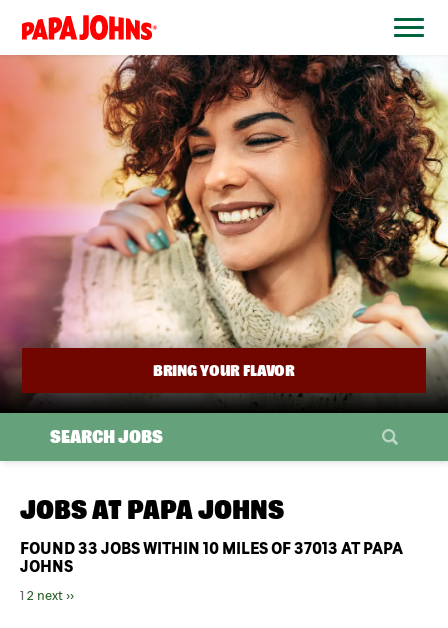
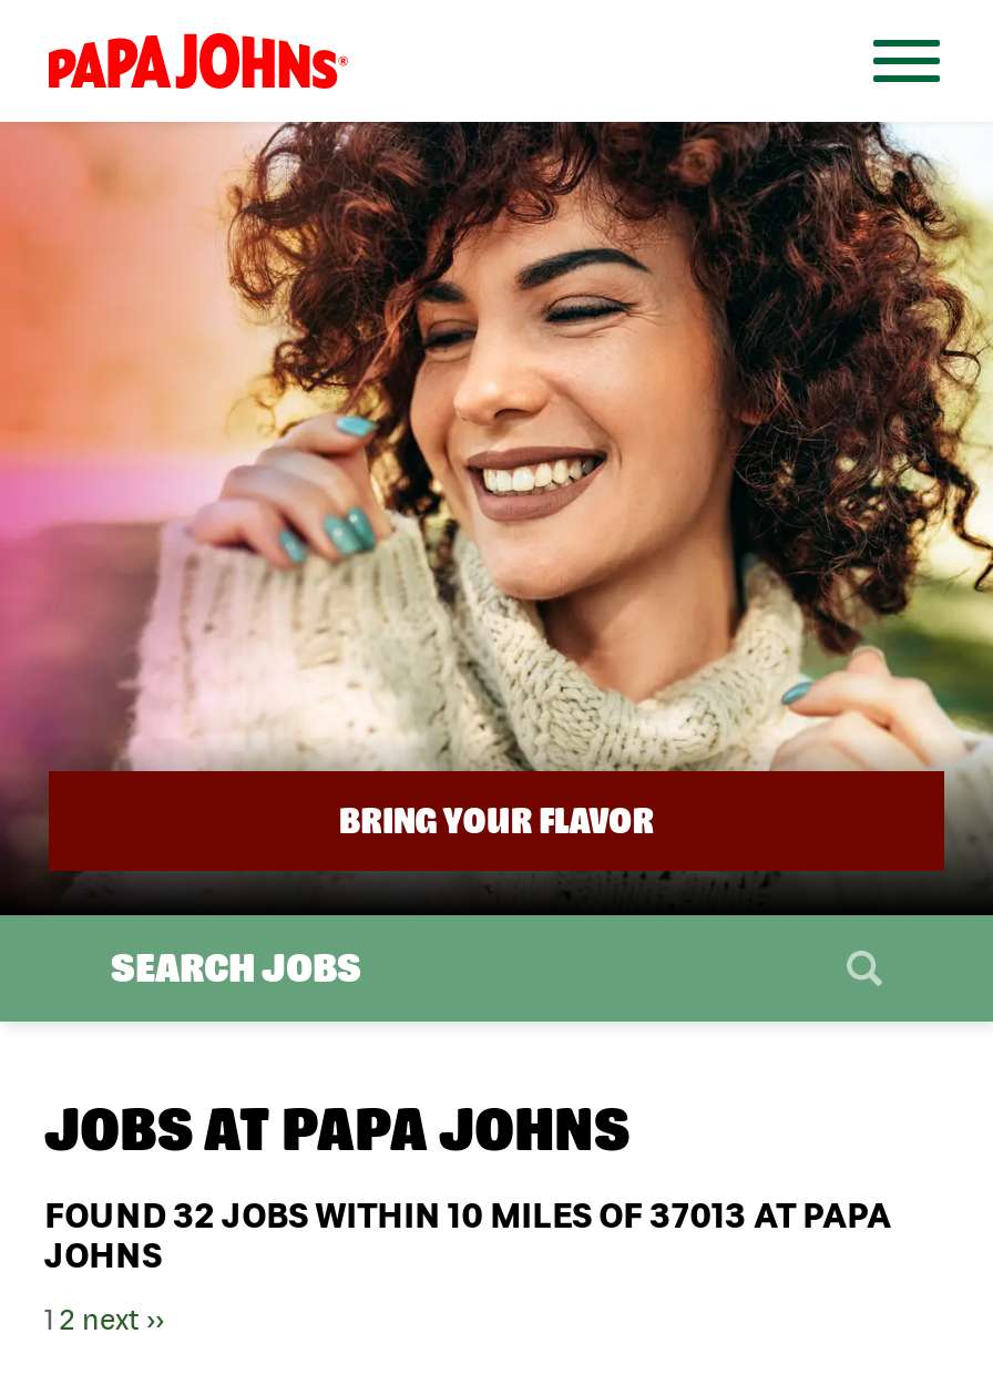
[20,539,403,557] FOUND 33 JOBS WITHIN 10 MILES OF 37013 AT PAPA -> [44,1194,891,1234] FOUND 32 JOBS WITHIN 10 MILES OF 37013 AT PAPA

